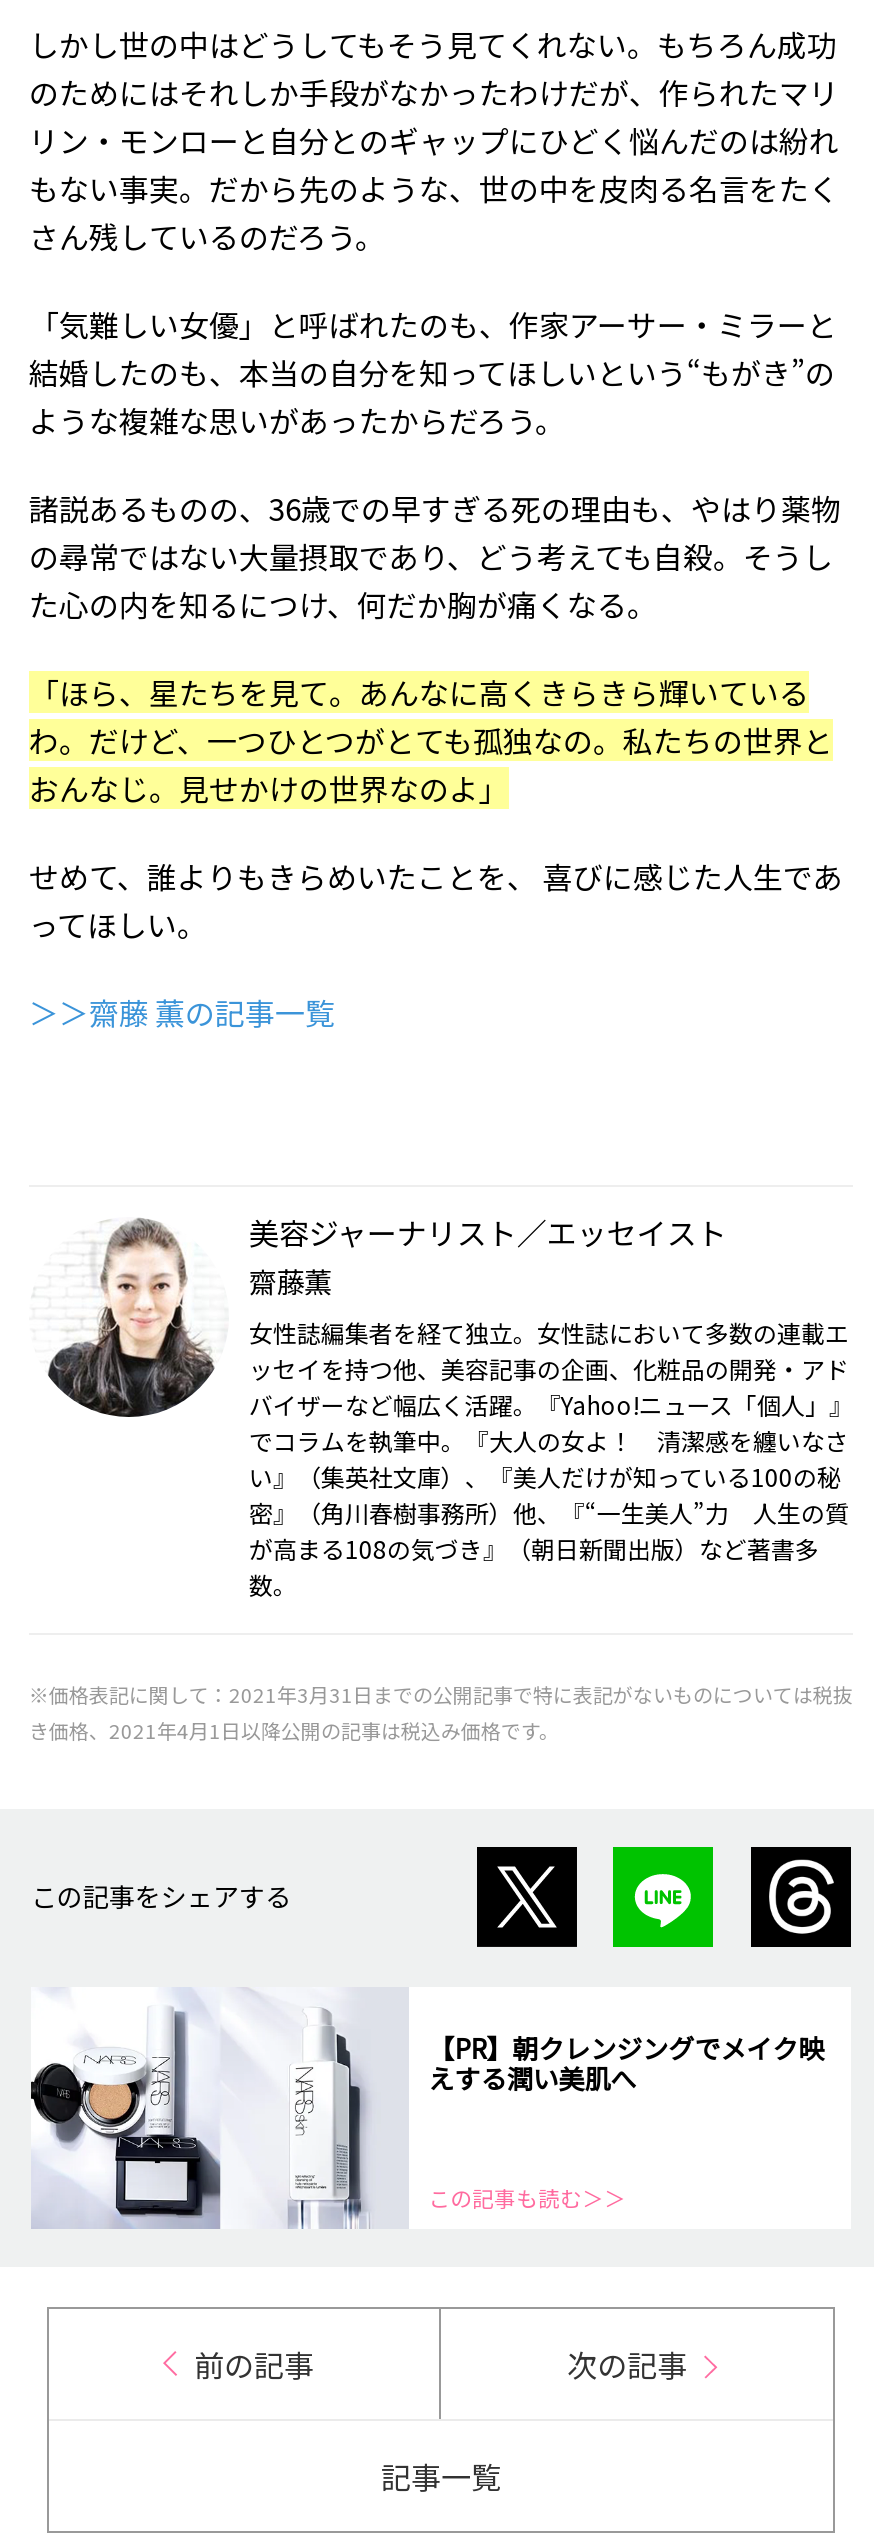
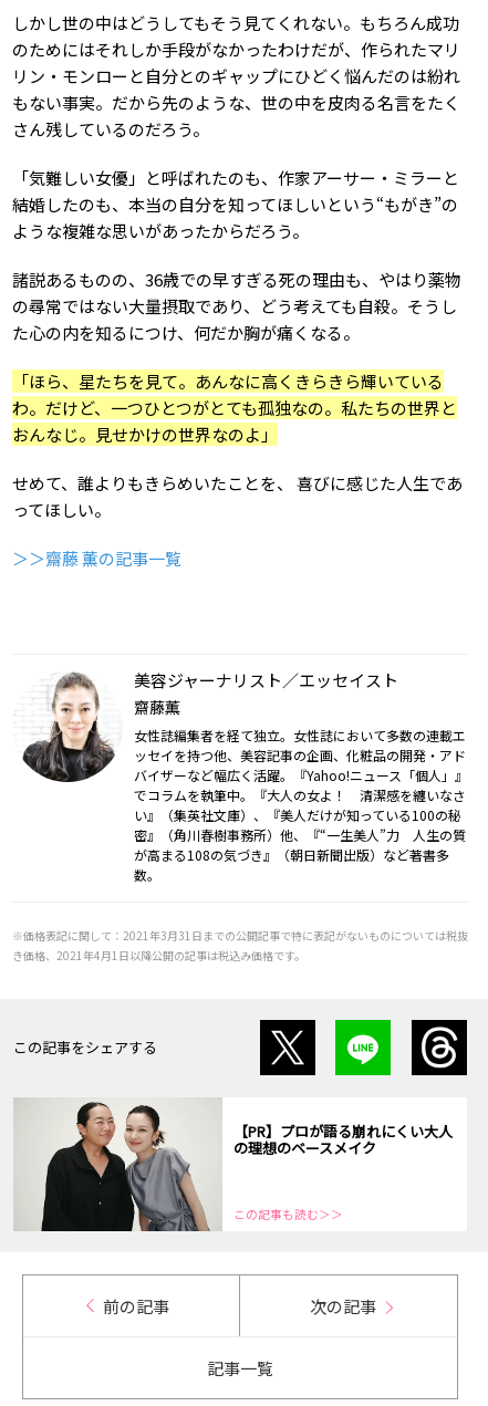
[29,1989,824,2229] [image] | 【PR】朝クレンジングでメイク映 | えする潤い美肌へ -> [13,1098,452,1232] [image] | 【PR】プロが語る崩れにくい大人 | の理想のベースメイク

